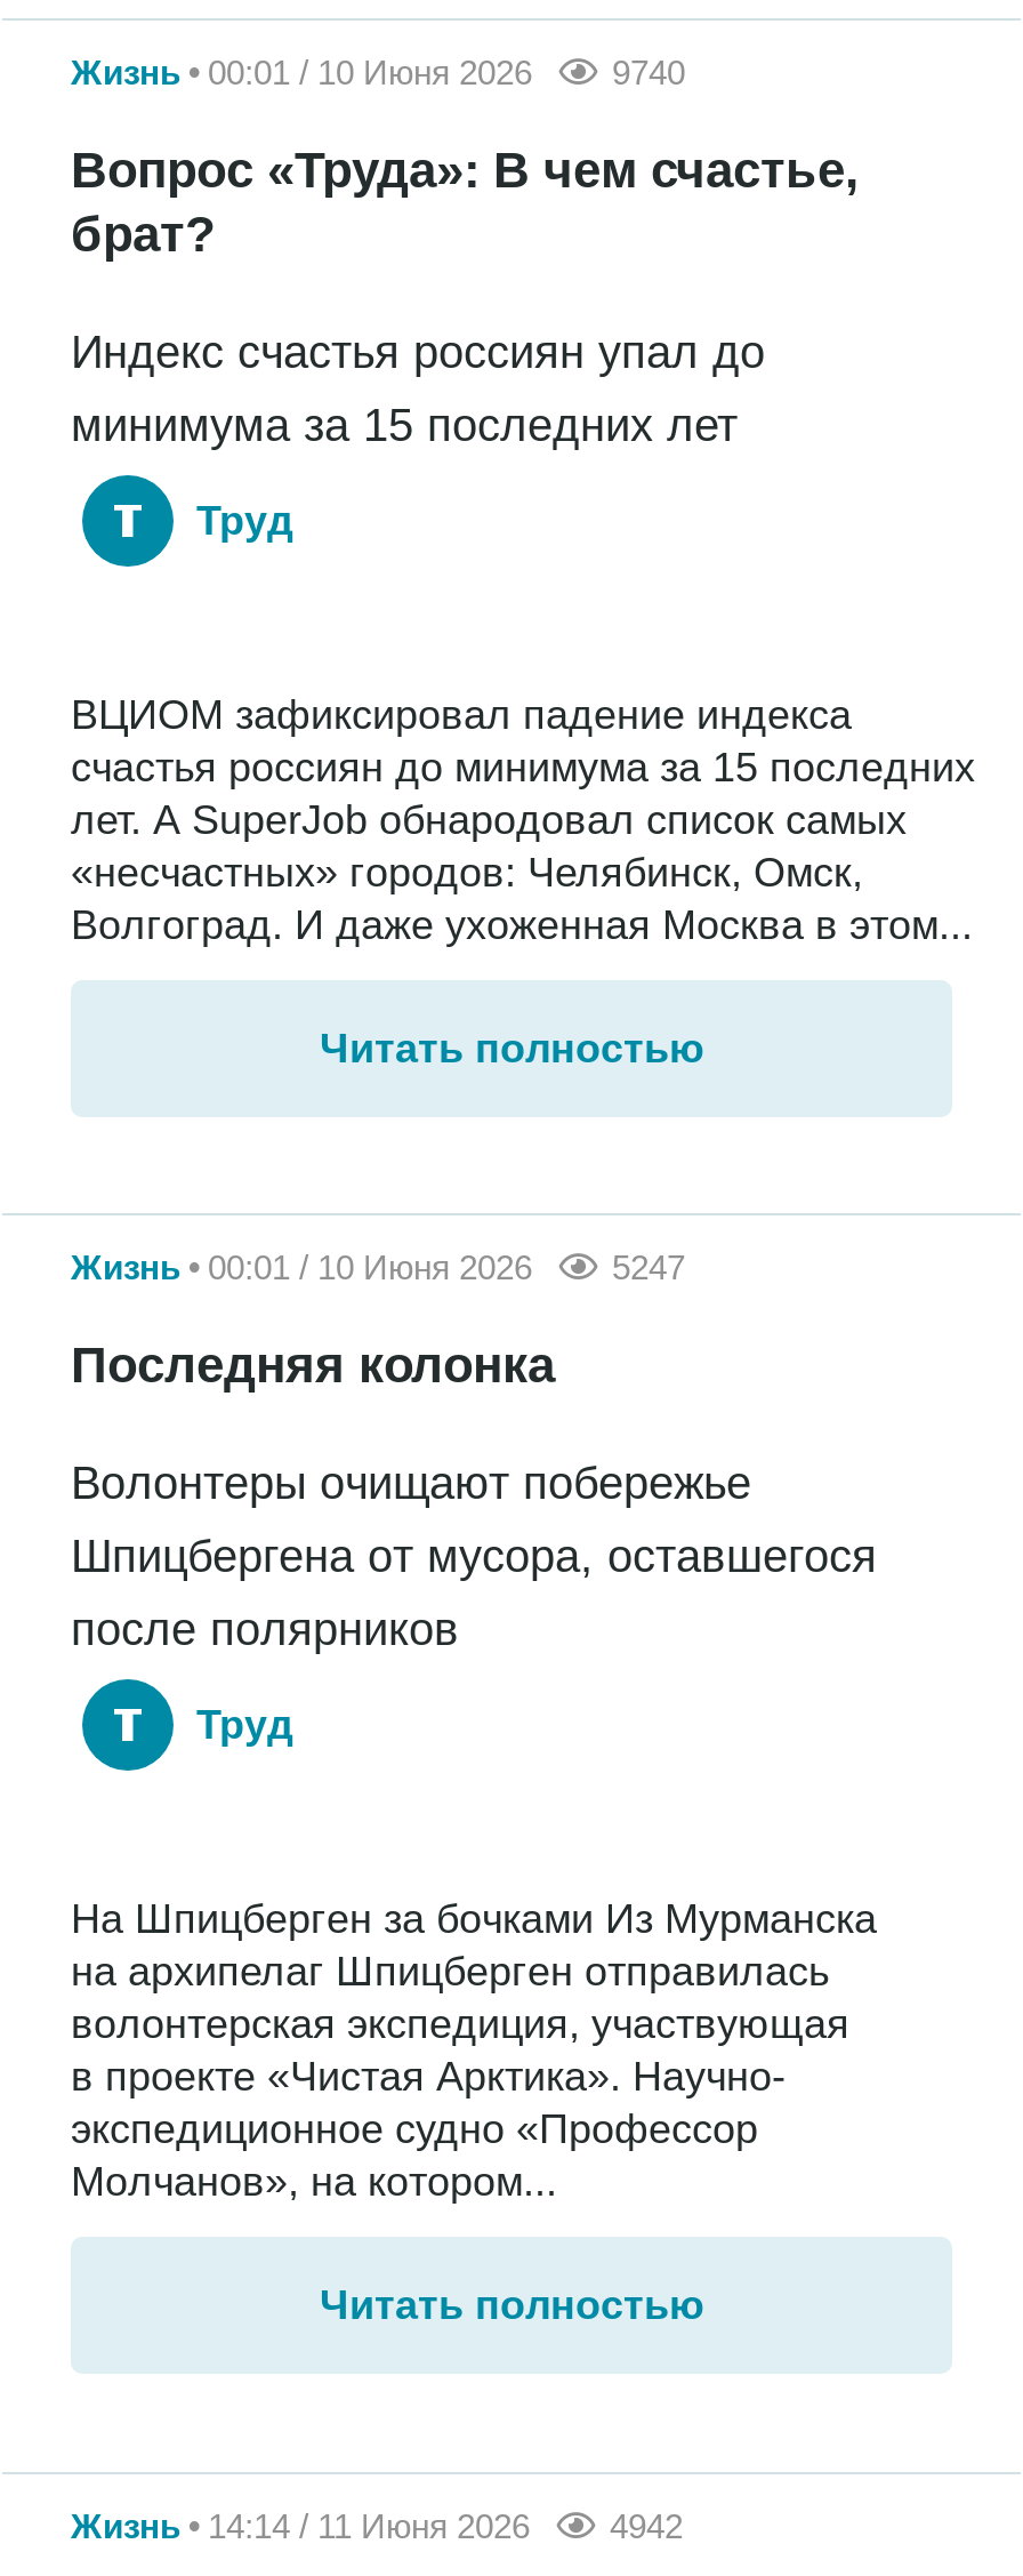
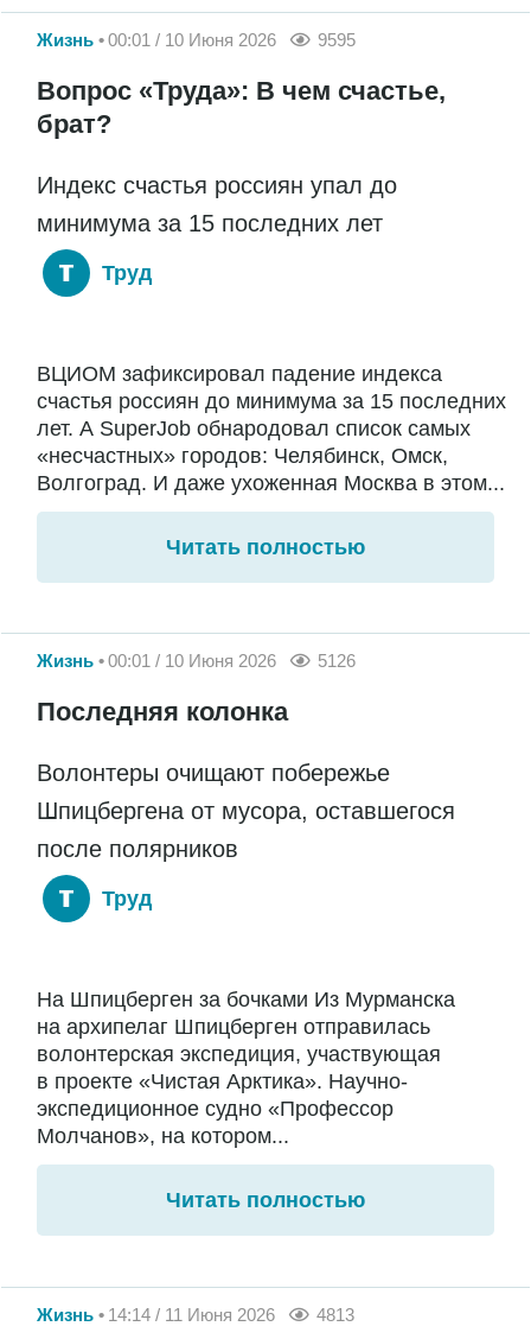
[612,53,685,92] 9740 -> [318,30,356,50] 9595
[612,1248,685,1287] 5247 -> [318,651,356,671] 5126
[610,2505,683,2544] 4942 -> [316,1304,354,1324] 4813

